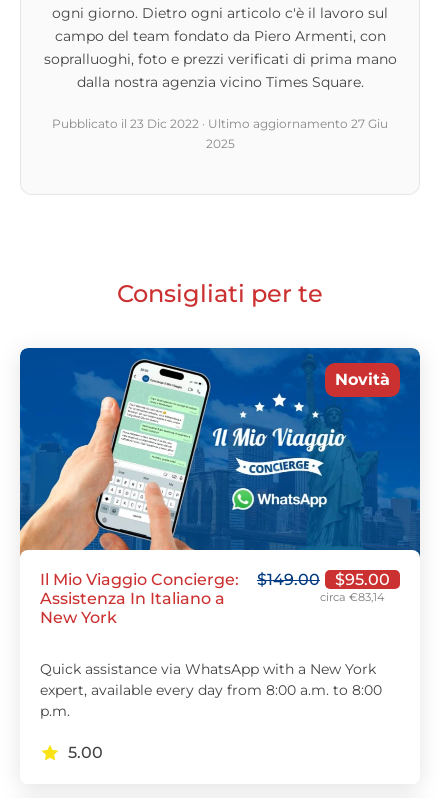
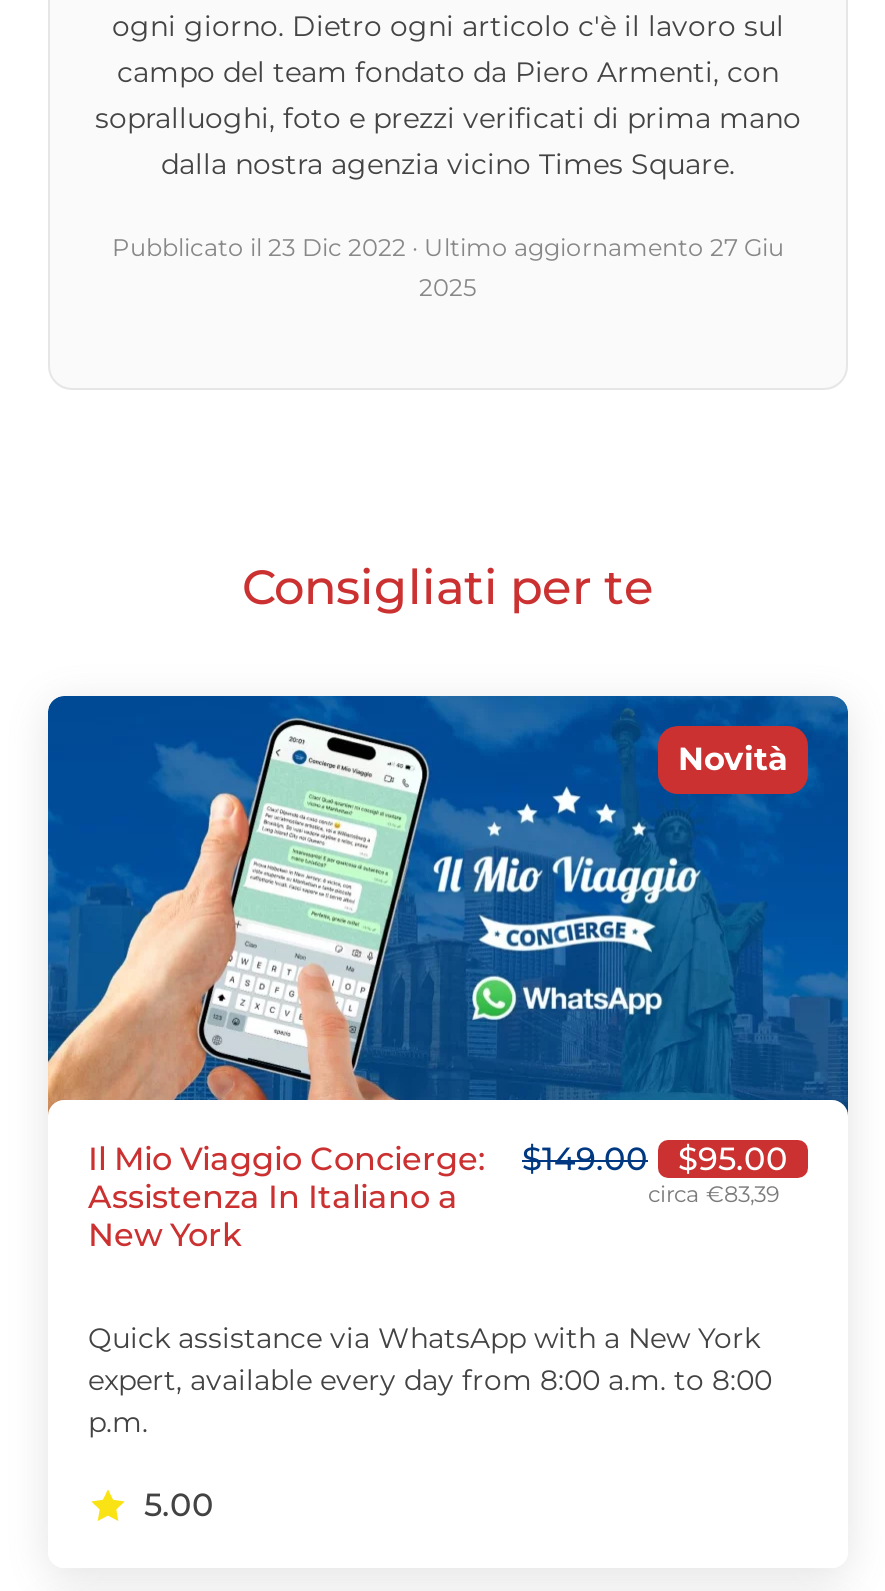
[320,589,384,603] circa €83,14 -> [648,1179,780,1207] circa €83,39

